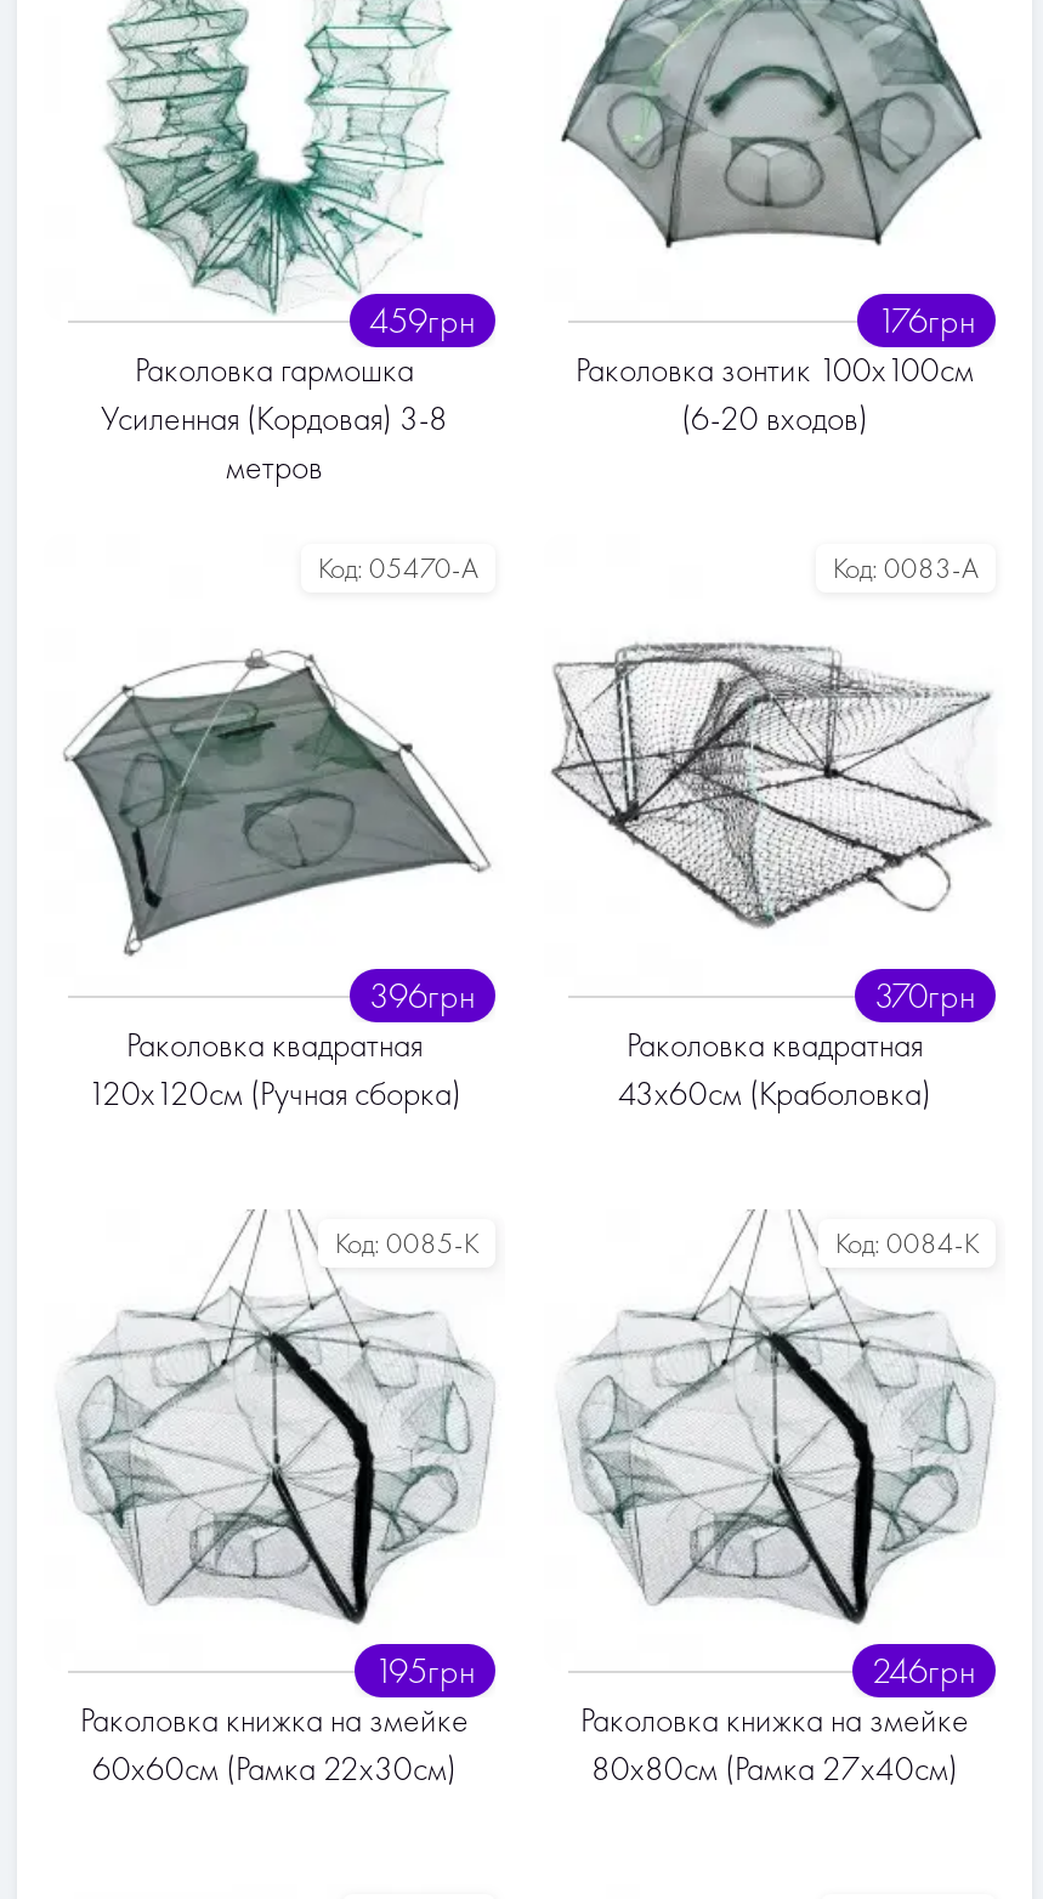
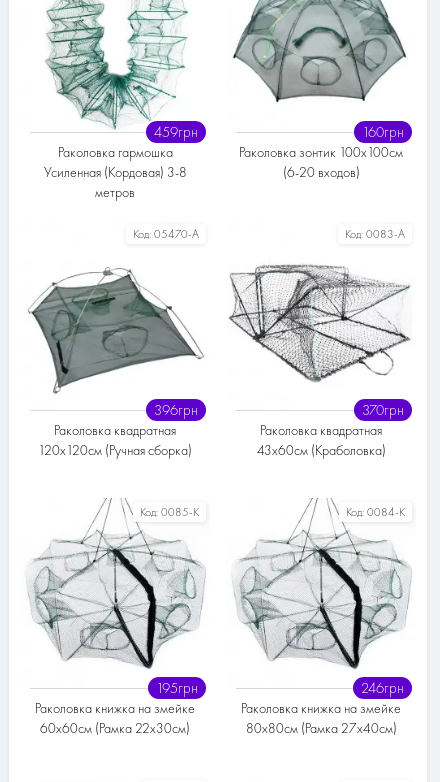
[877,299,976,342] 176грн -> [362,123,404,141] 160грн

